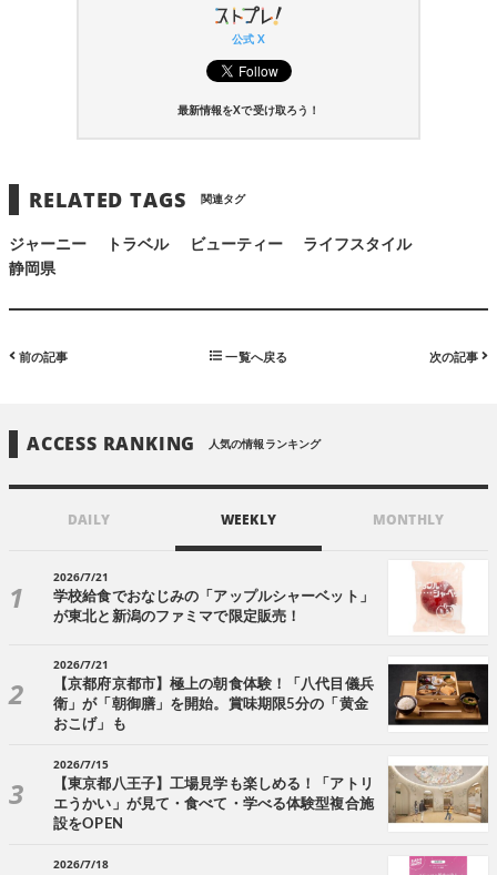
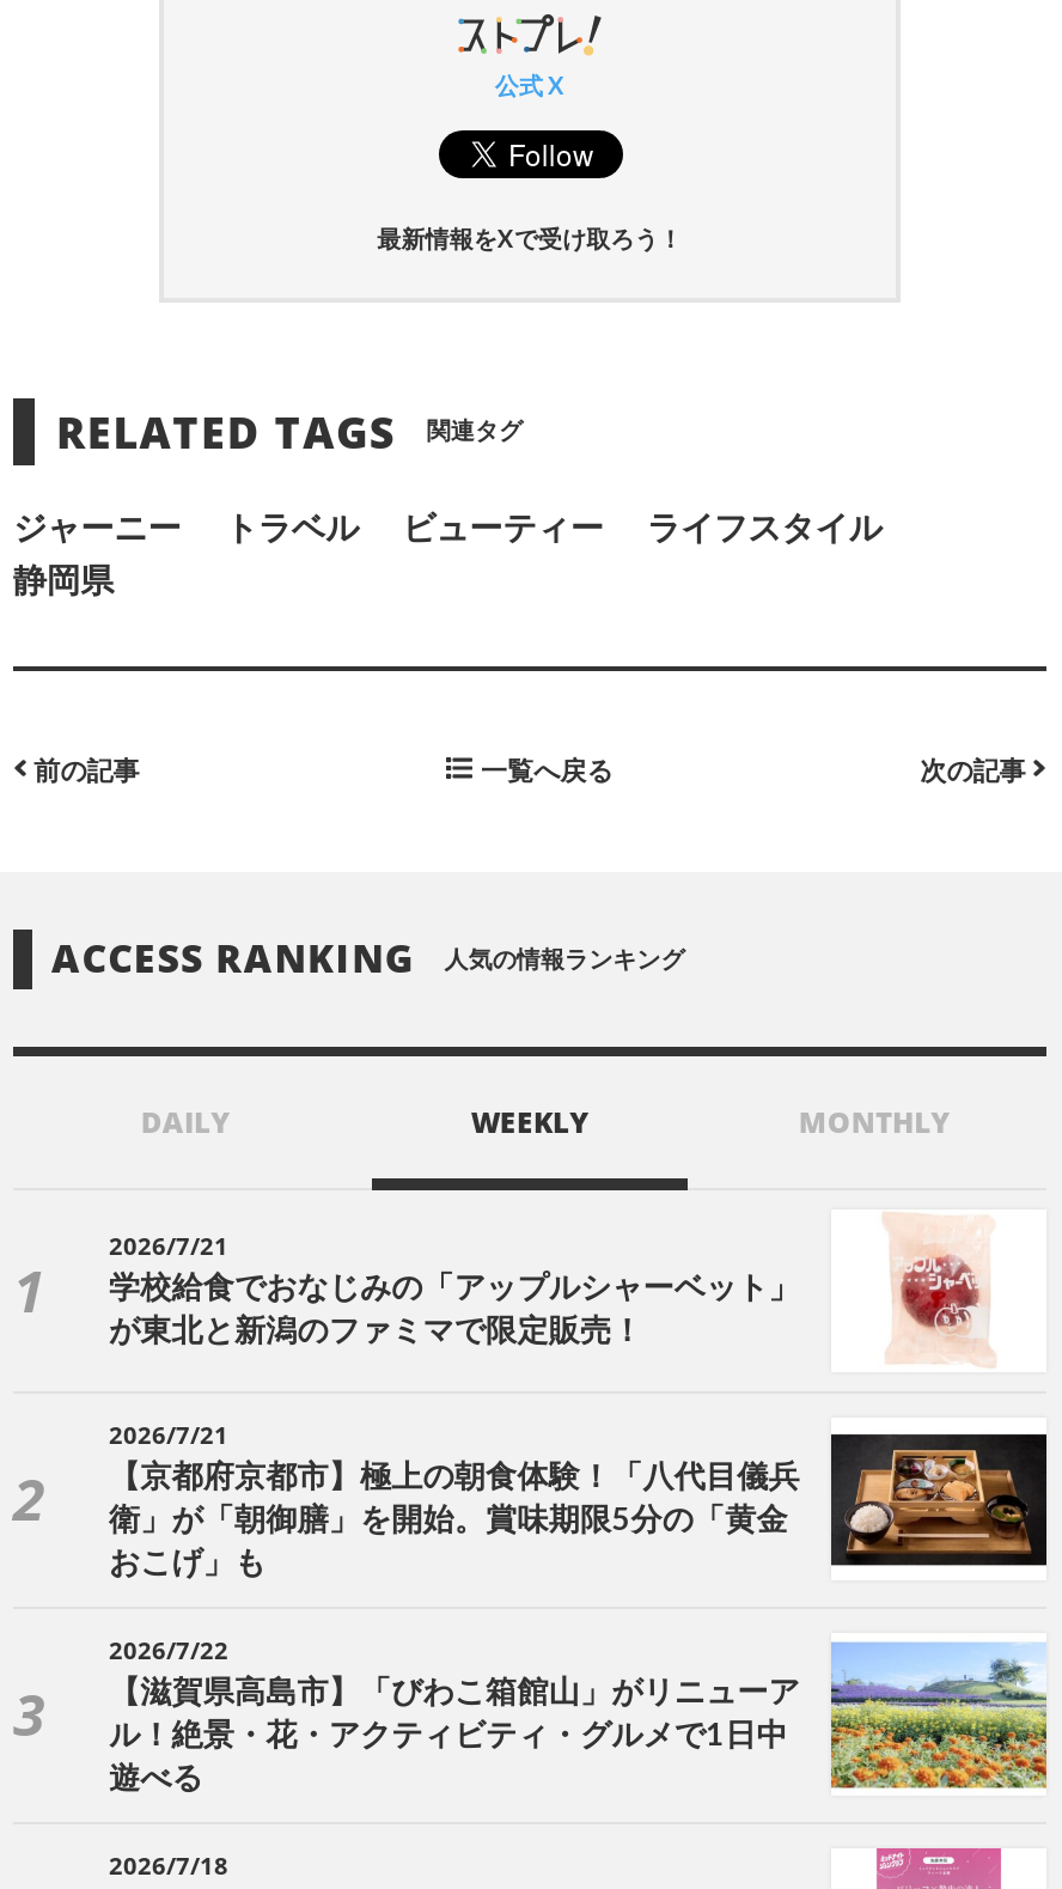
[53,756,489,831] [image] | 2026/7/15 | 【東京都八王子】工場見学も楽しめる！「アトリ | エうかい」が見て・食べて・学べる体験型複合施 | 設をOPEN -> [109,1632,1049,1795] [image] | 2026/7/22 | 【滋賀県高島市】「びわこ箱館山」がリニューア | ル！絶景・花・アクティビティ・グルメで1日中 | 遊べる

